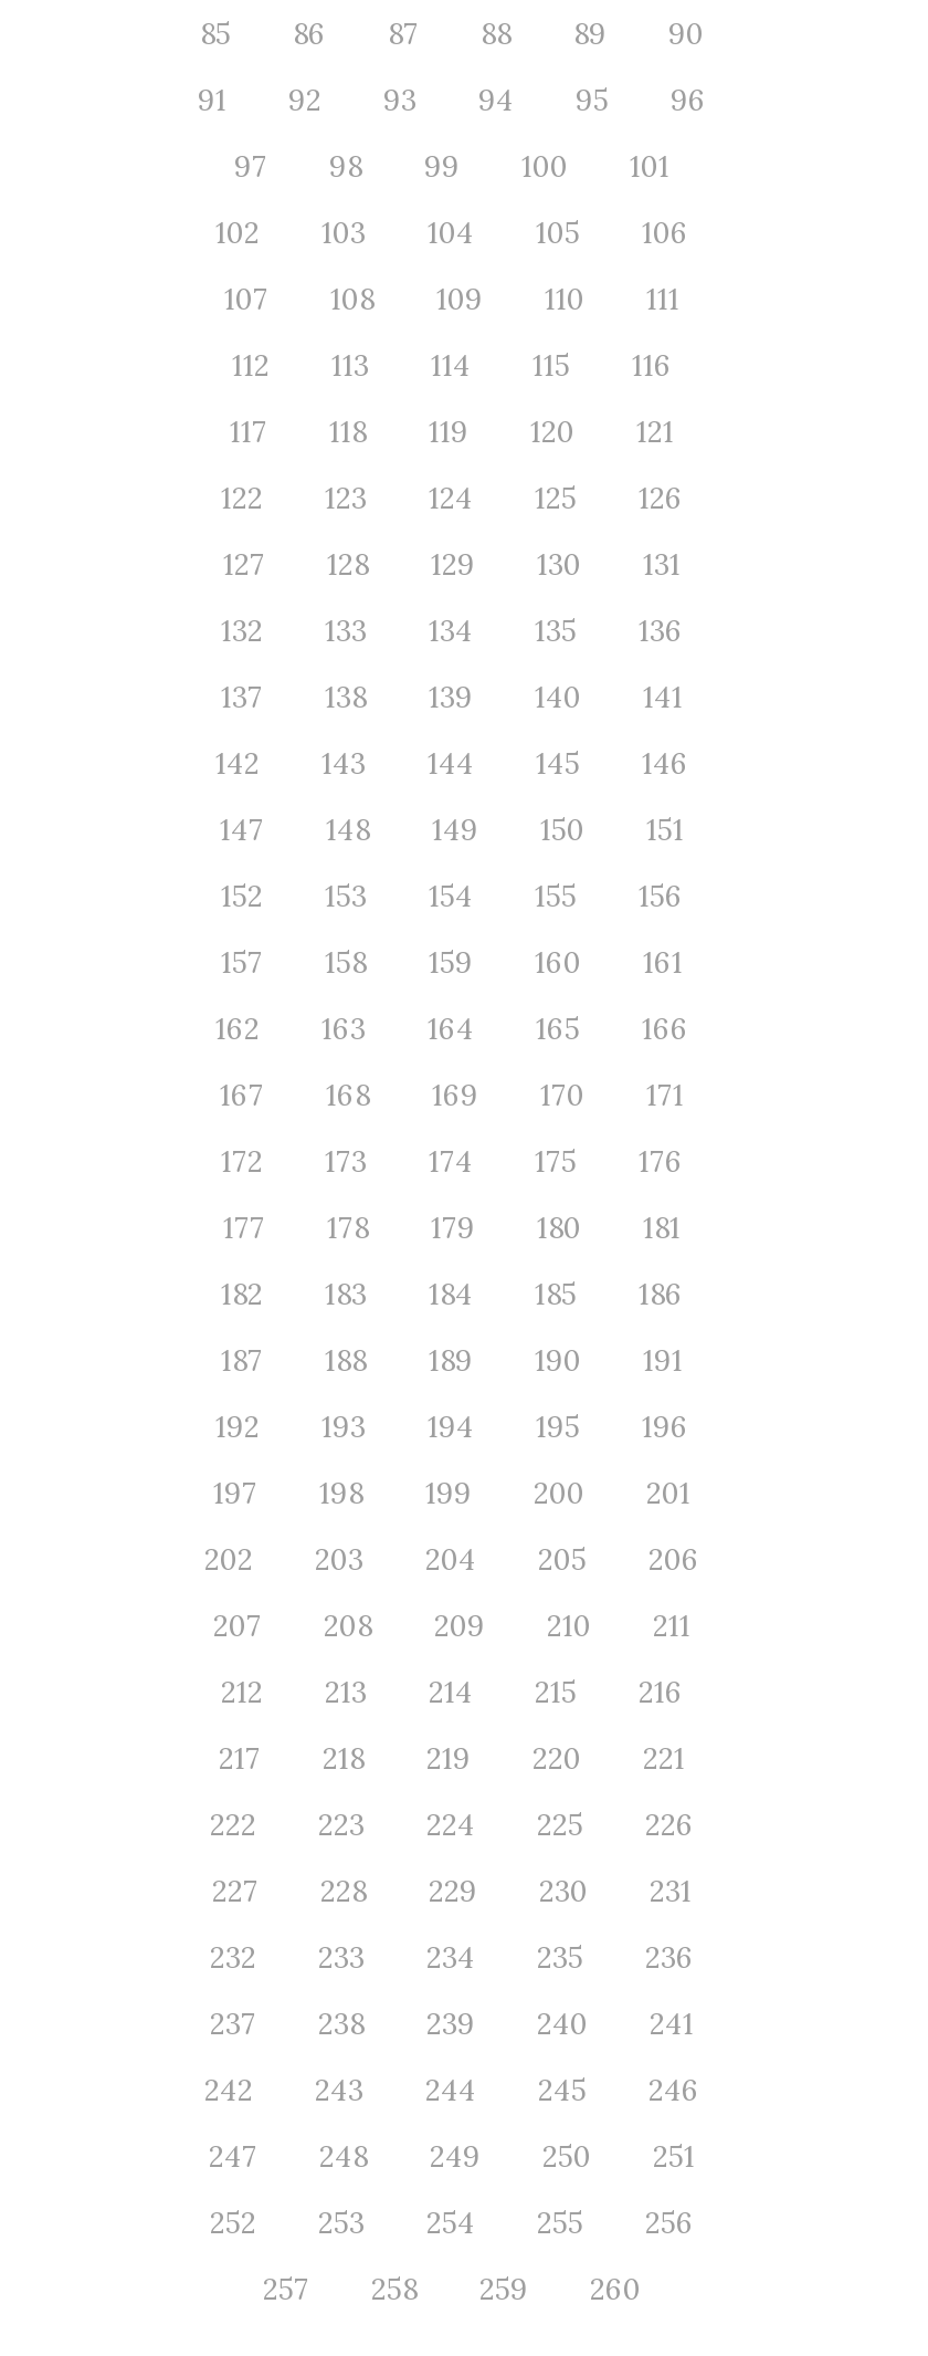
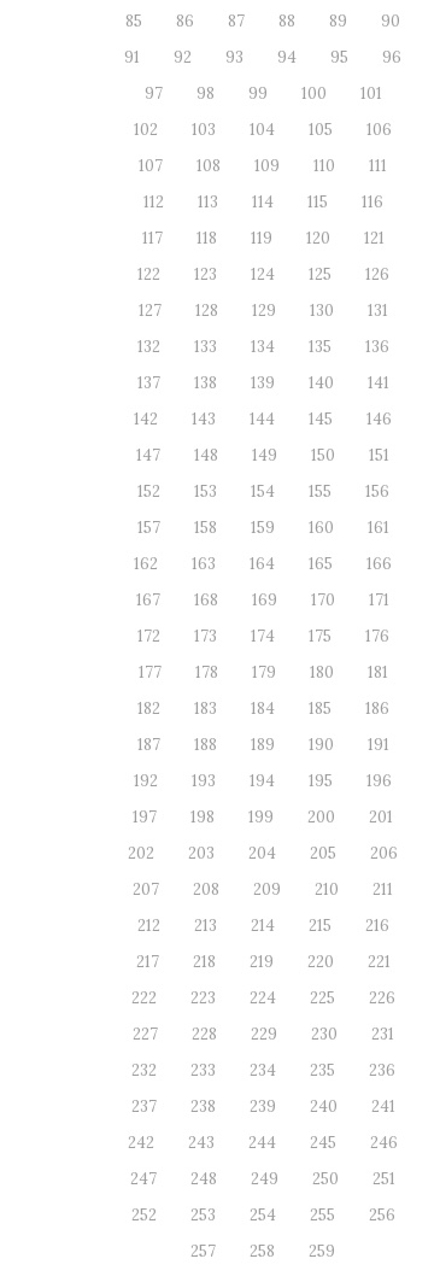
[590,2271,641,2308] 260 -> none

